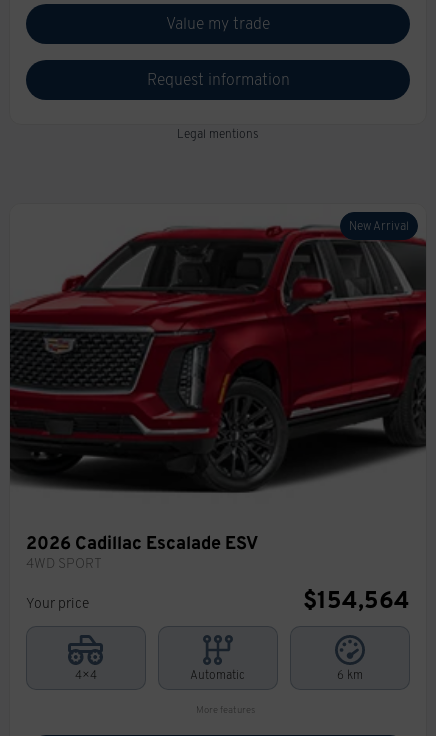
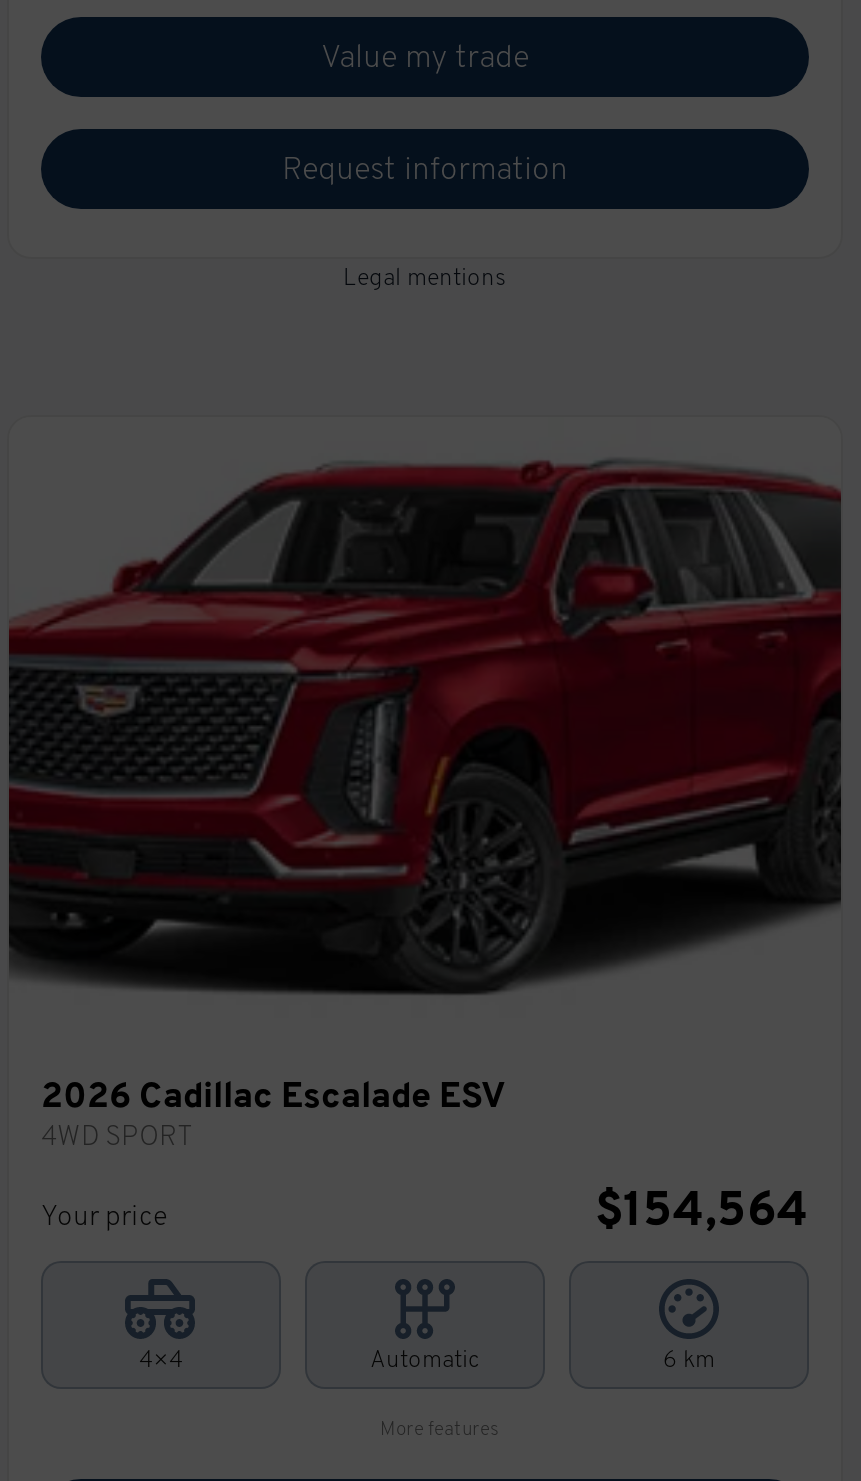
[349,218,409,233] New Arrival -> none

